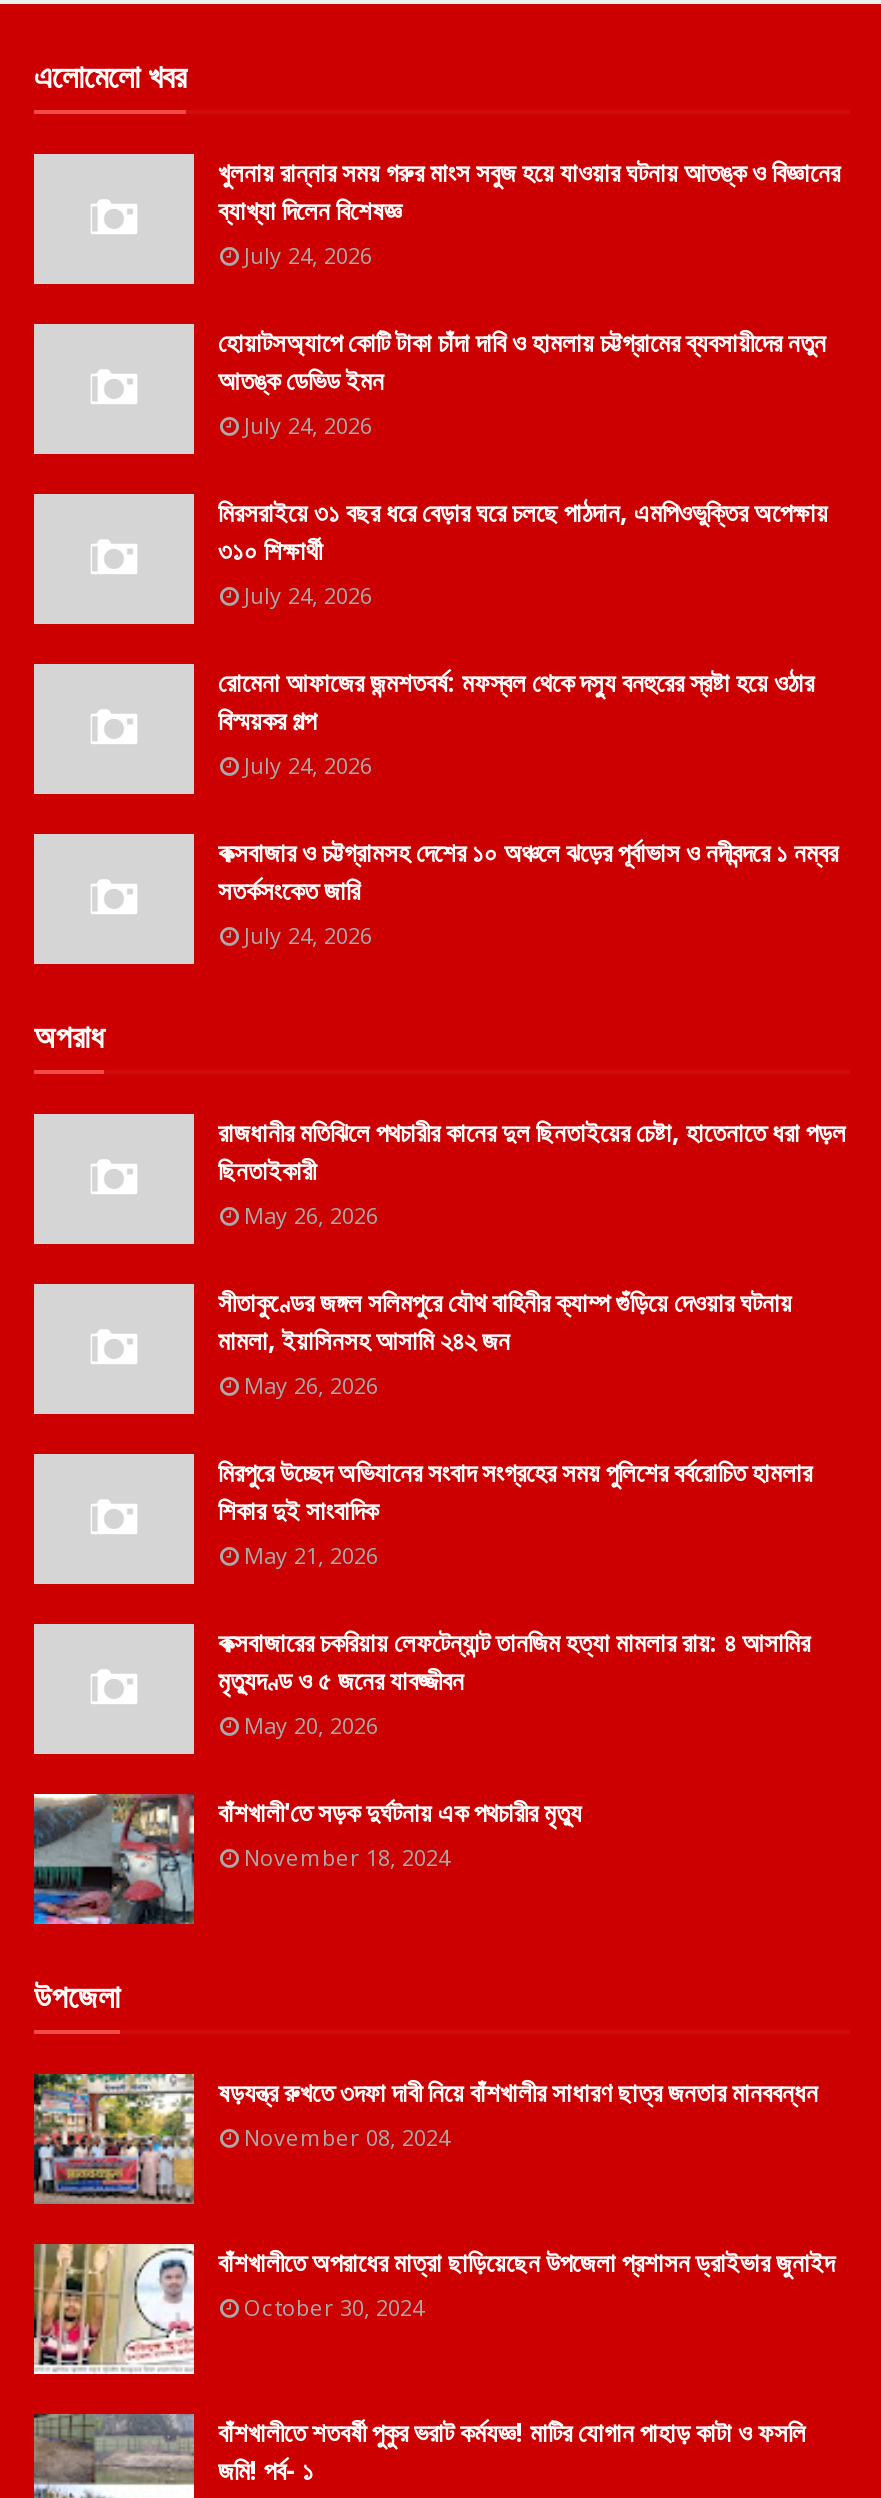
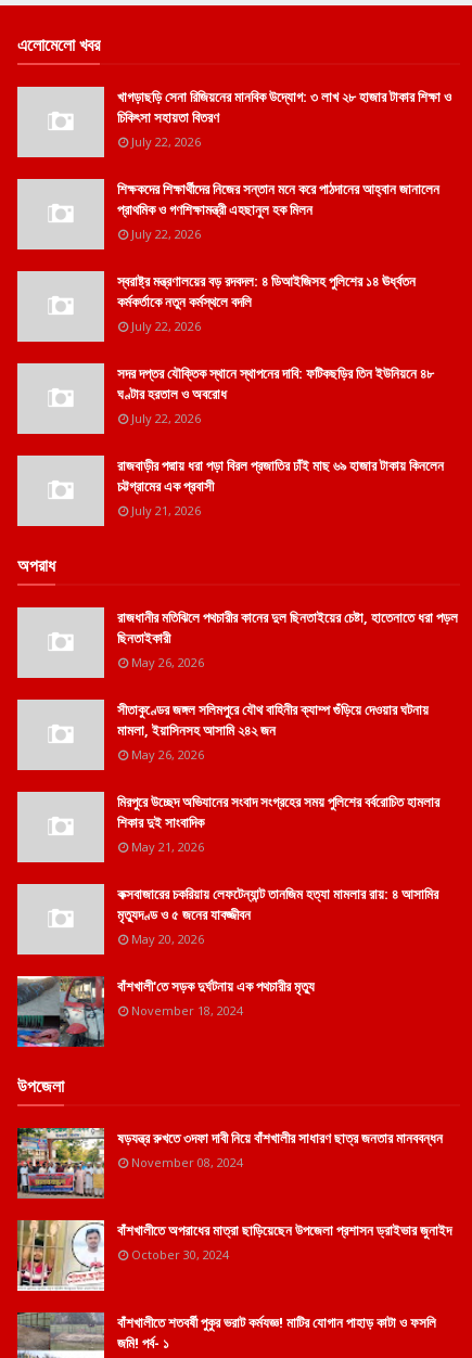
[218,154,840,270] খুলনায় রান্নার সময় গরুর মাংস সবুজ হয়ে যাওয়ার ঘটনায় আতঙ্ক ও বিজ্ঞানের | ব্যাখ্যা দিলেন বিশেষজ্ঞ | July 24, 2026 -> [117,87,451,150] খাগড়াছড়ি সেনা রিজিয়নের মানবিক উদ্যোগ: ৩ লাখ ২৮ হাজার টাকার শিক্ষা ও | চিকিৎসা সহায়তা বিতরণ | July 22, 2026
[218,324,826,440] হোয়াটসঅ্যাপে কোটি টাকা চাঁদা দাবি ও হামলায় চট্টগ্রামের ব্যবসায়ীদের নতুন | আতঙ্ক ডেভিড ইমন | July 24, 2026 -> [117,179,439,242] শিক্ষকদের শিক্ষার্থীদের নিজের সন্তান মনে করে পাঠদানের আহ্বান জানালেন | প্রাথমিক ও গণশিক্ষামন্ত্রী এহছানুল হক মিলন | July 22, 2026
[218,494,828,610] মিরসরাইয়ে ৩১ বছর ধরে বেড়ার ঘরে চলছে পাঠদান, এমপিওভুক্তির অপেক্ষায় | ৩১০ শিক্ষার্থী | July 24, 2026 -> [117,271,416,334] স্বরাষ্ট্র মন্ত্রণালয়ের বড় রদবদল: ৪ ডিআইজিসহ পুলিশের ১৪ ঊর্ধ্বতন | কর্মকর্তাকে নতুন কর্মস্থলে বদলি | July 22, 2026
[218,664,814,780] রোমেনা আফাজের জন্মশতবর্ষ: মফস্বল থেকে দস্যু বনহুরের স্রষ্টা হয়ে ওঠার | বিস্ময়কর গল্প | July 24, 2026 -> [117,363,434,426] সদর দপ্তর যৌক্তিক স্থানে স্থাপনের দাবি: ফটিকছড়ির তিন ইউনিয়নে ৪৮ | ঘণ্টার হরতাল ও অবরোধ | July 22, 2026
[218,834,838,950] কক্সবাজার ও চট্টগ্রামসহ দেশের ১০ অঞ্চলে ঝড়ের পূর্বাভাস ও নদীবন্দরে ১ নম্বর | সতর্কসংকেত জারি | July 24, 2026 -> [117,456,444,518] রাজবাড়ীর পদ্মায় ধরা পড়া বিরল প্রজাতির ঢাঁই মাছ ৬৯ হাজার টাকায় কিনলেন | চট্টগ্রামের এক প্রবাসী | July 21, 2026

